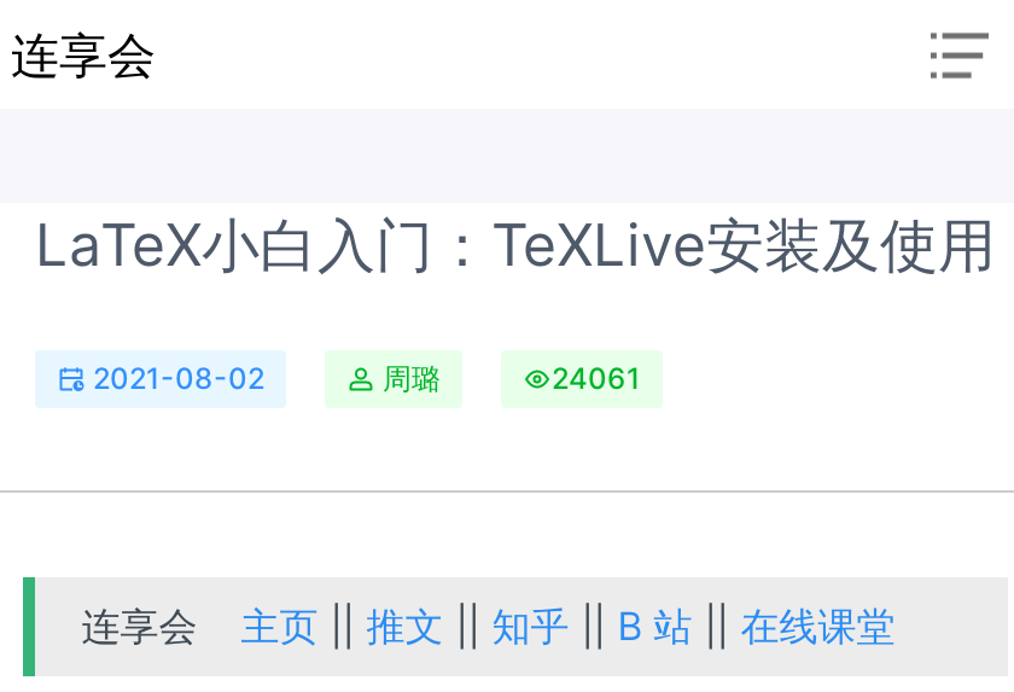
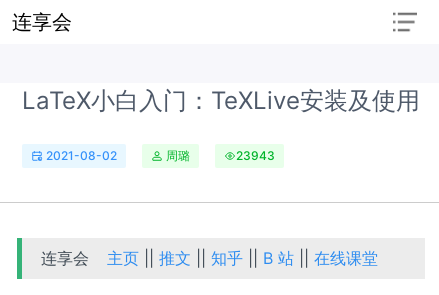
[552,360,641,396] 24061 -> [236,148,275,163] 23943

